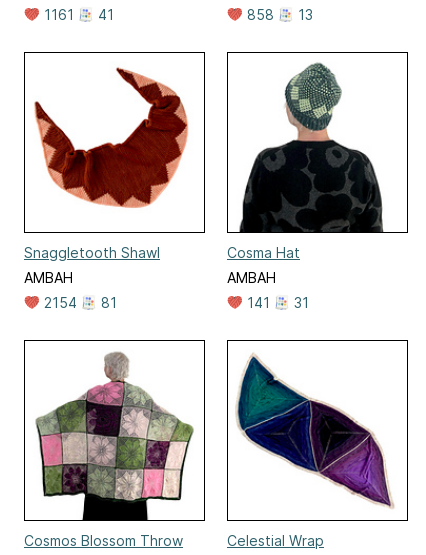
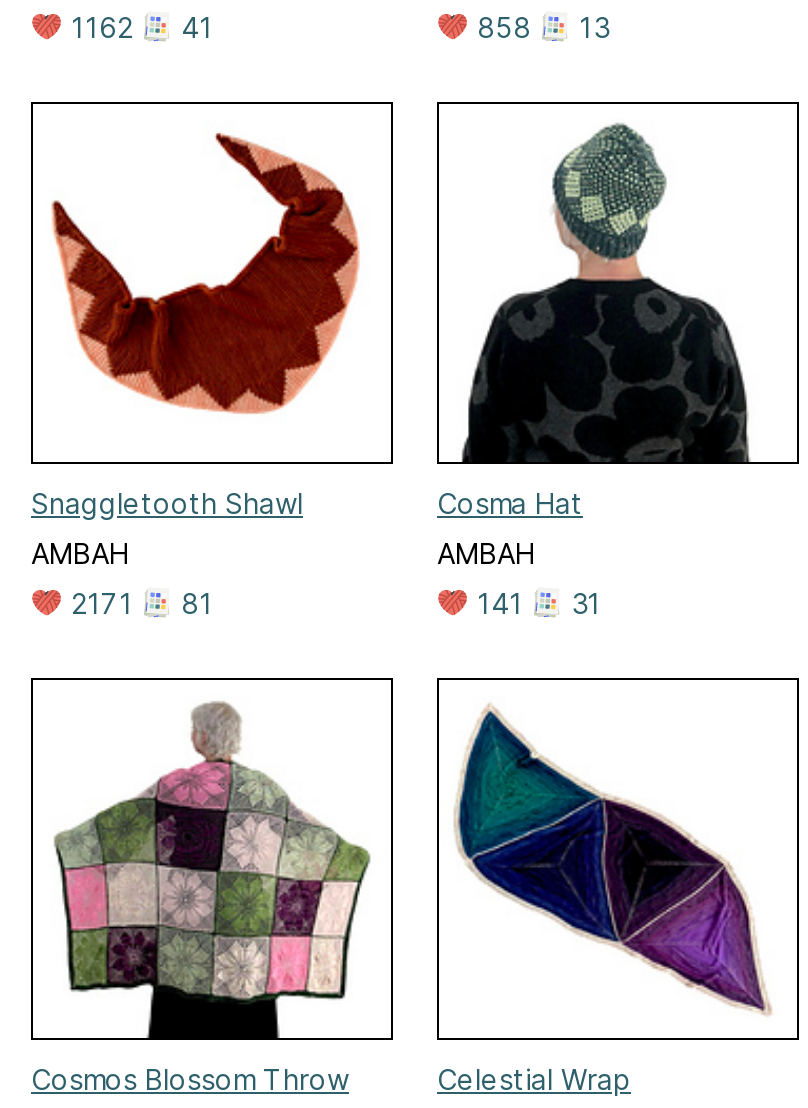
[40,6,114,23] 1161 41 -> [63,9,213,43] 1162 41
[40,294,117,311] 2154 81 -> [63,586,213,620] 2171 81

